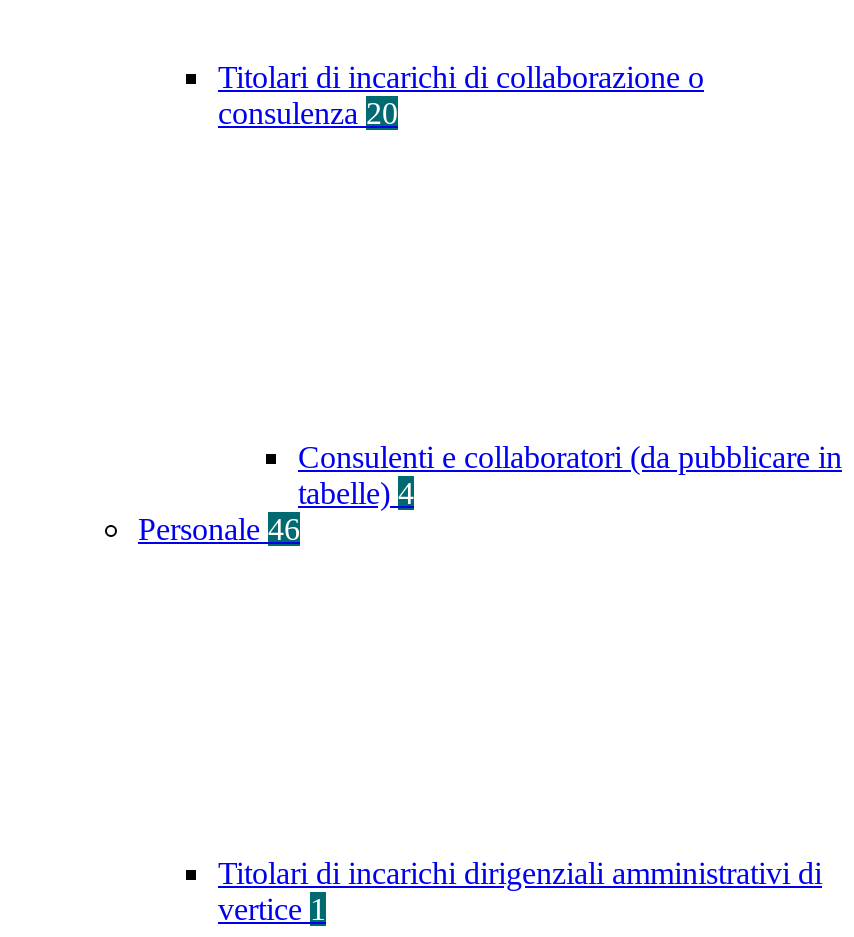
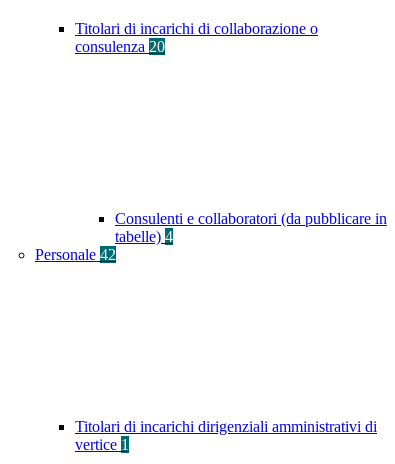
[138,512,300,546] Personale 46 -> [35,246,116,263] Personale 42

